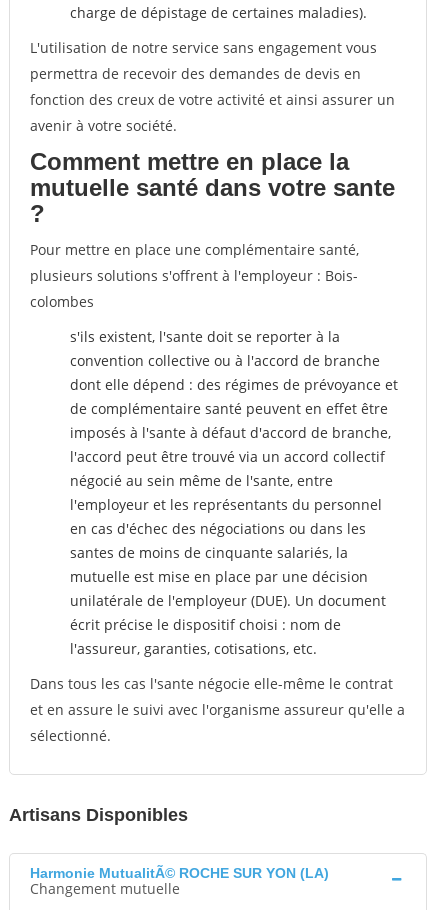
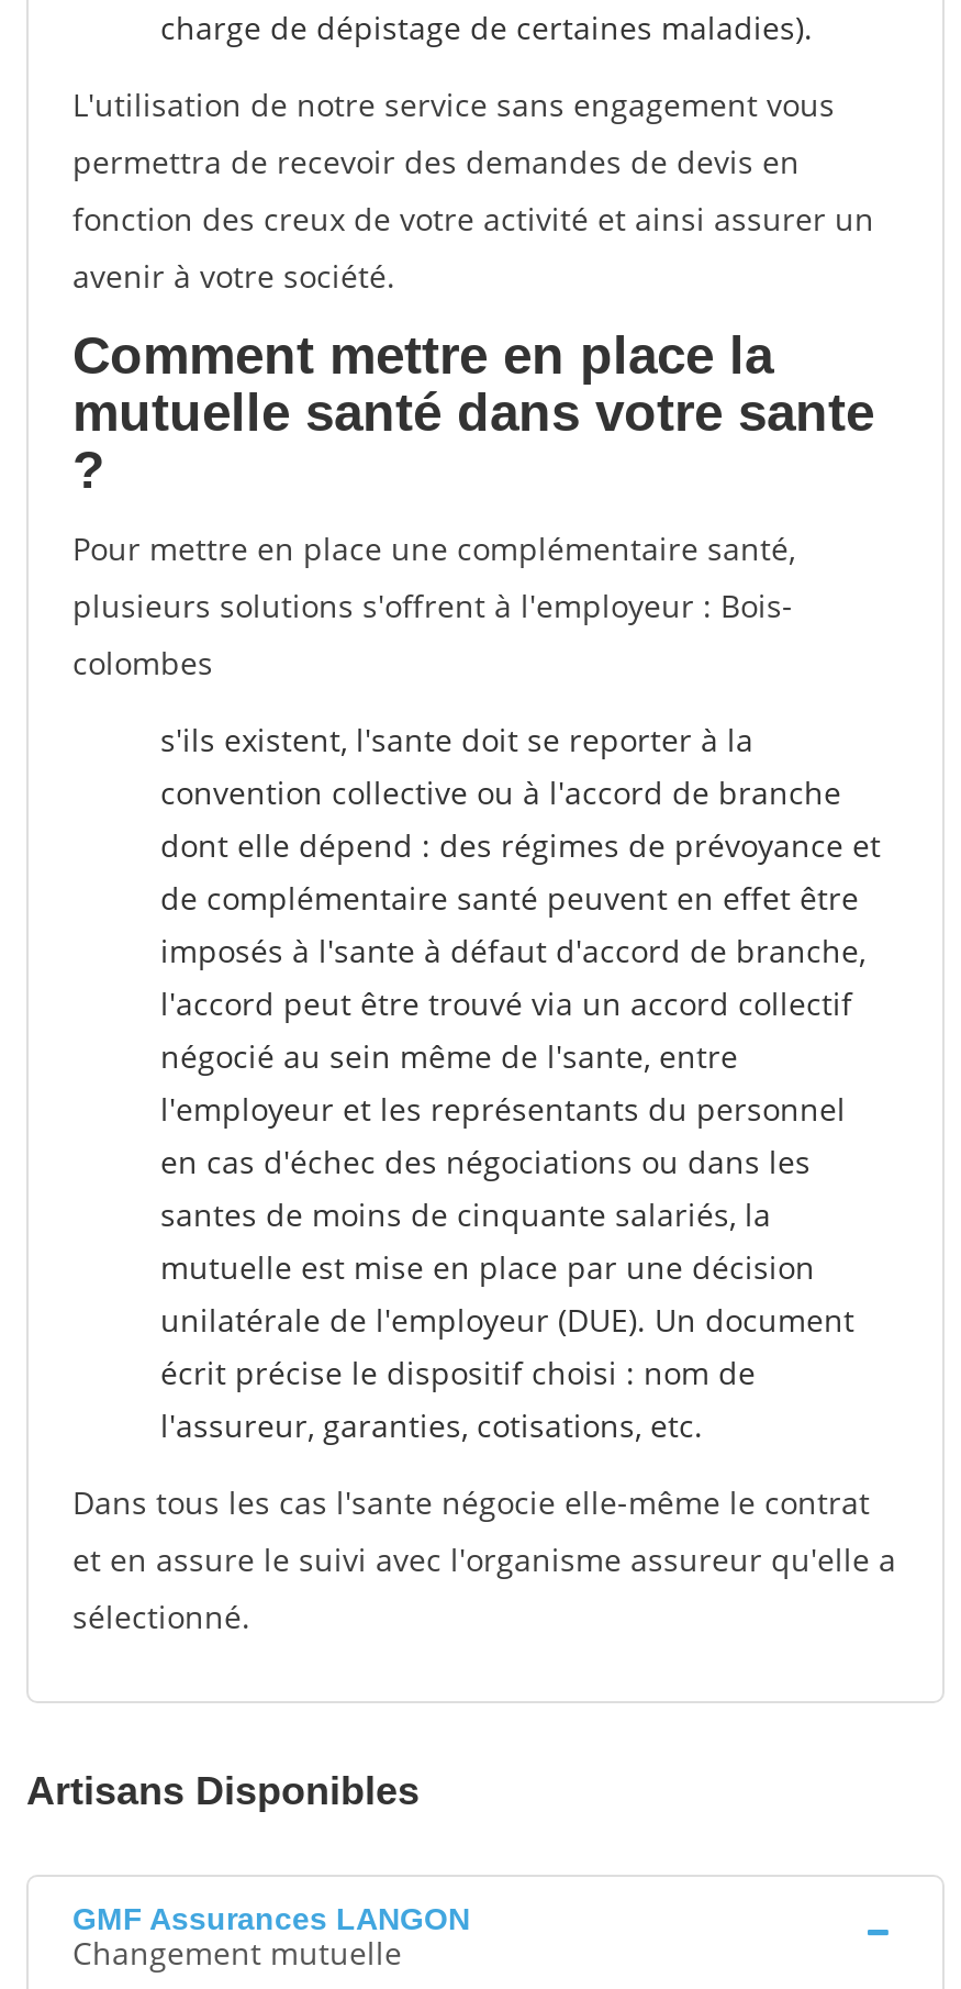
[30,865,329,881] Harmonie MutualitÃ© ROCHE SUR YON (LA) -> [72,1901,470,1936] GMF Assurances LANGON

